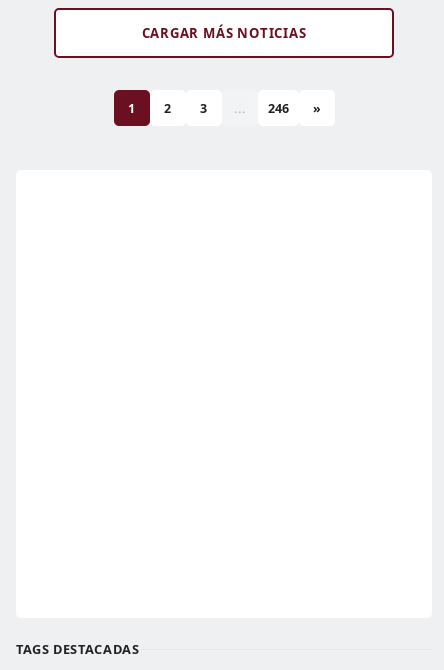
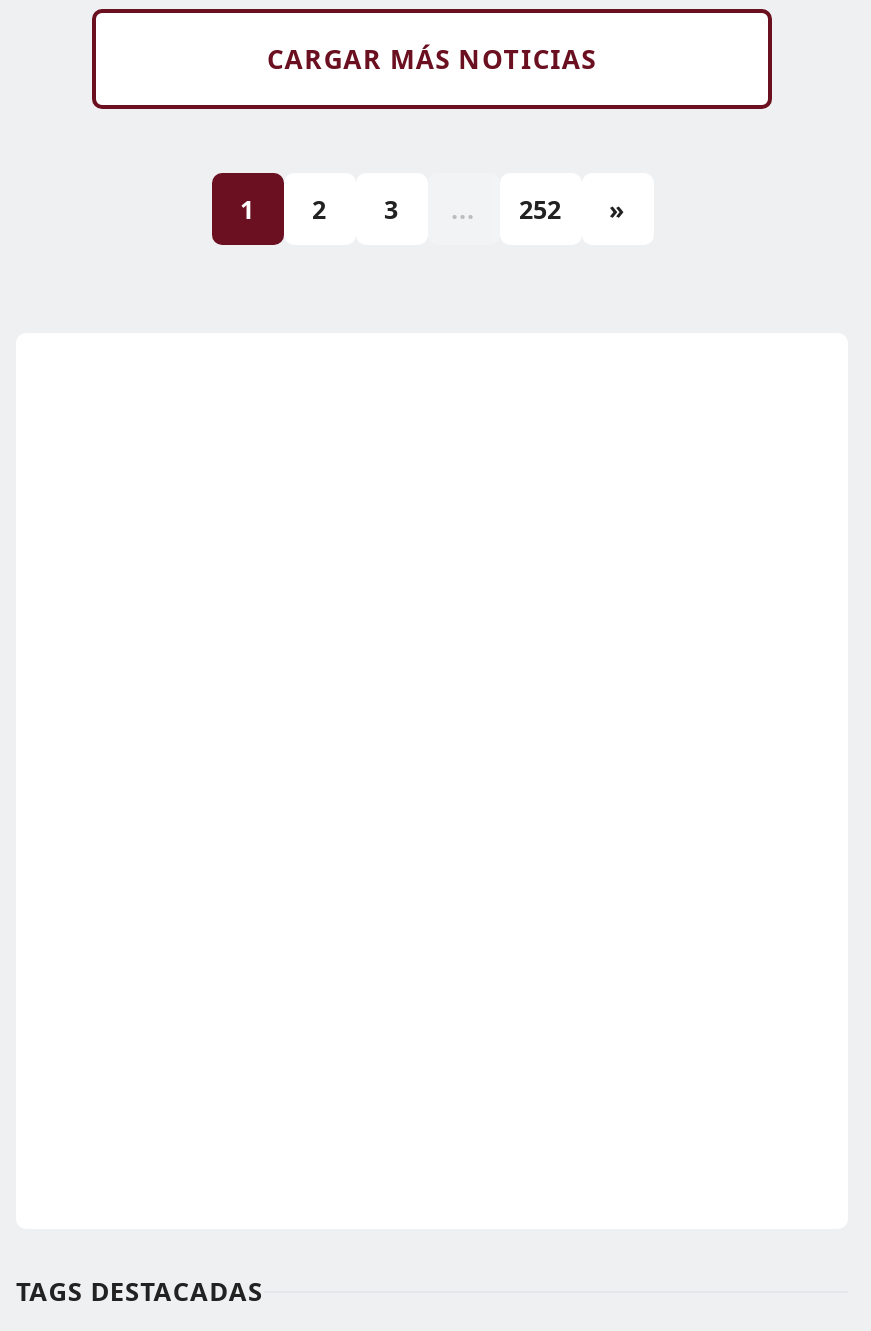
[267,99,288,116] 246 -> [519,192,561,226] 252

